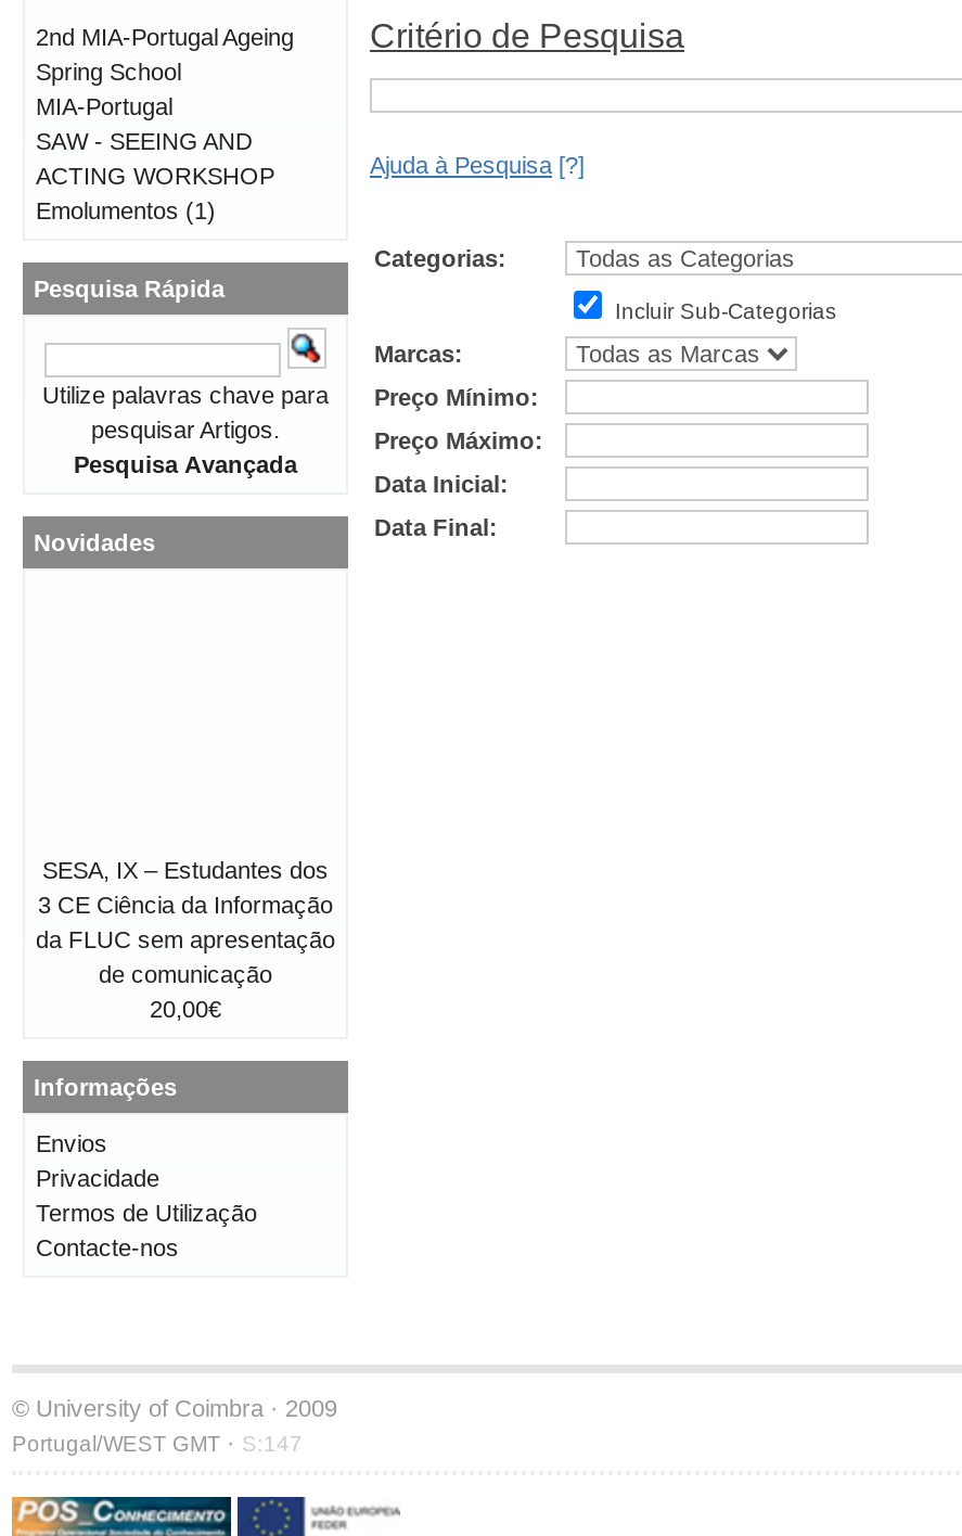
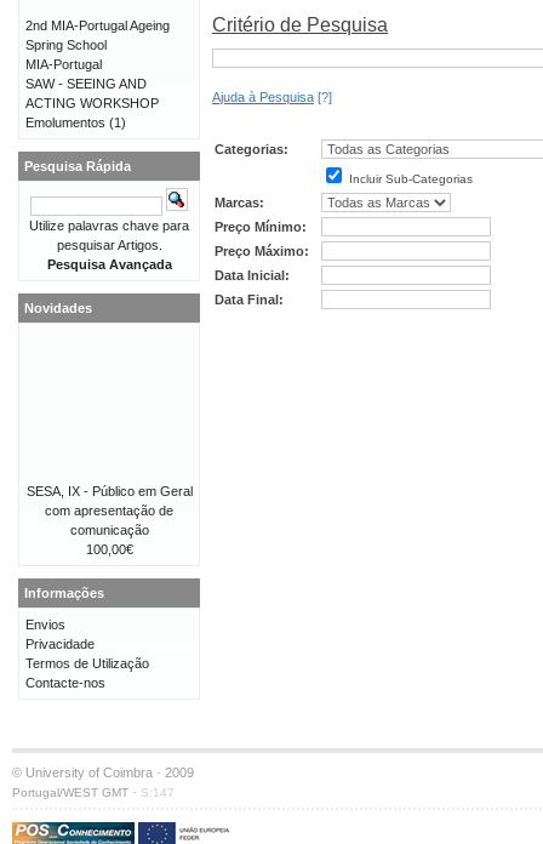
[36,857,335,1022] SESA, IX – Estudantes dos | 3 CE Ciência da Informação | da FLUC sem apresentação | de comunicação | 20,00€ -> [26,484,192,557] SESA, IX - Público em Geral | com apresentação de | comunicação | 100,00€

